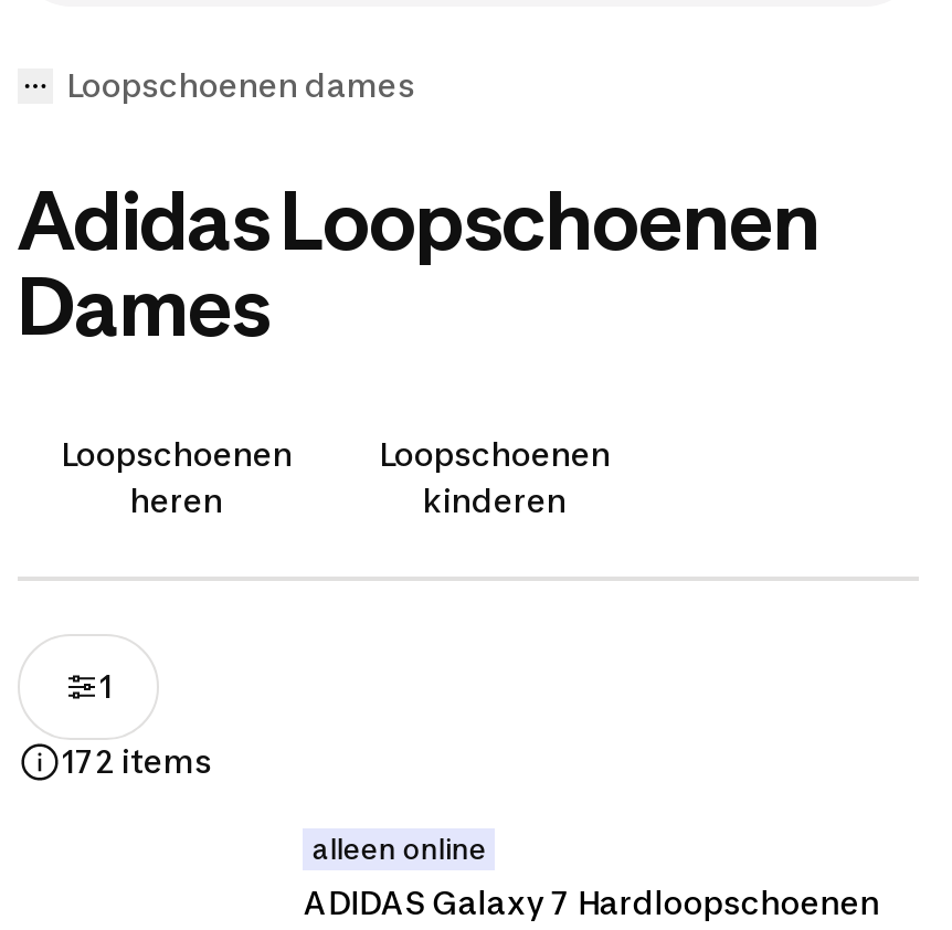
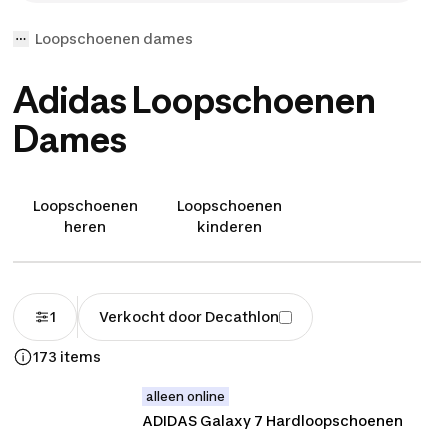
[62,742,212,780] 172 items -> [33,308,279,365] Verkocht door Decathlon | 173 items

